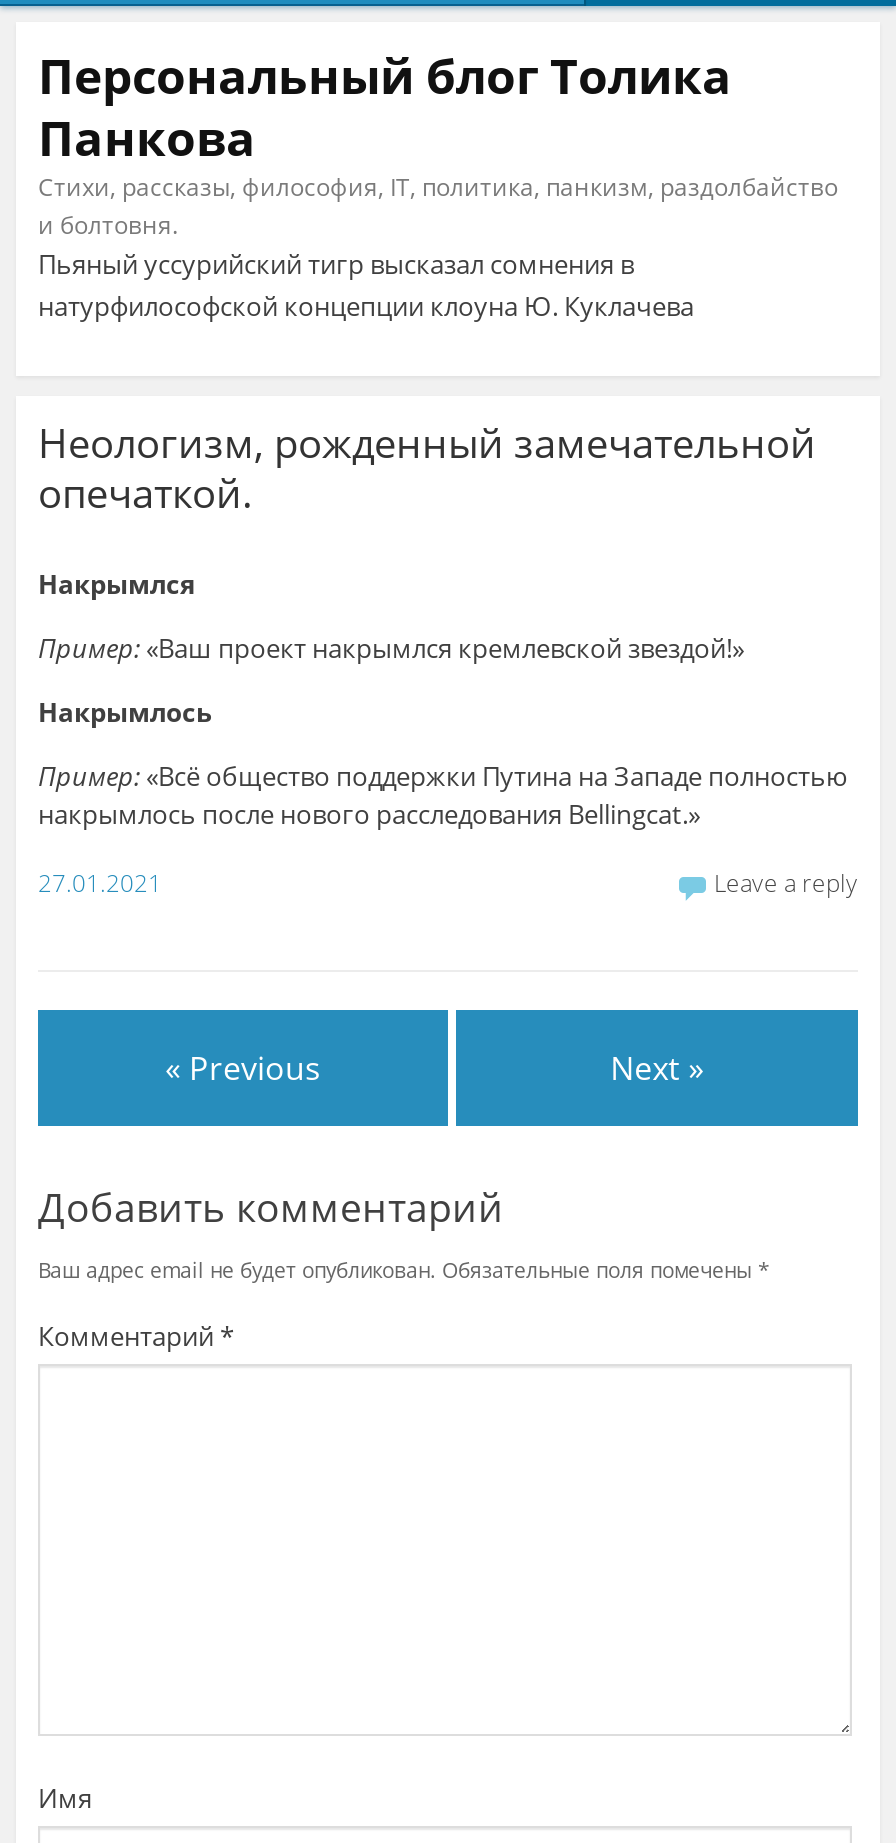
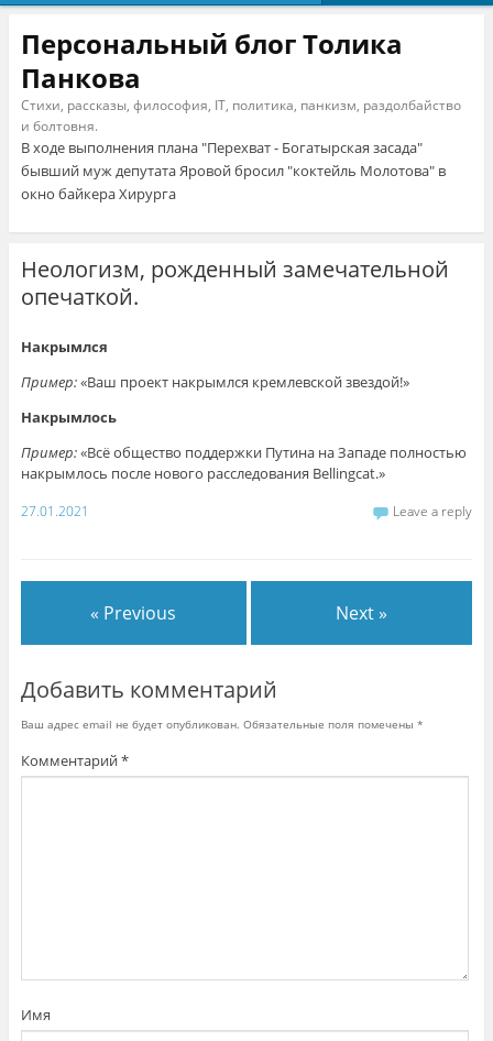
[38,246,700,324] Пьяный уссурийский тигр высказал сомнения в | натурфилософской концепции клоуна Ю. Куклачева -> [21,138,446,204] В ходе выполнения плана "Перехват - Богатырская засада" | бывший муж депутата Яровой бросил "коктейль Молотова" в | окно байкера Хирурга

